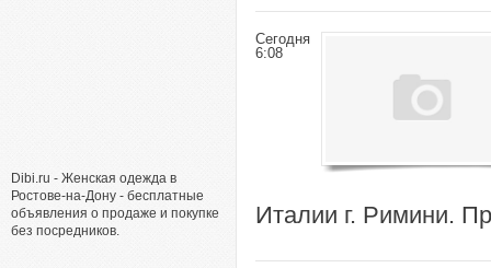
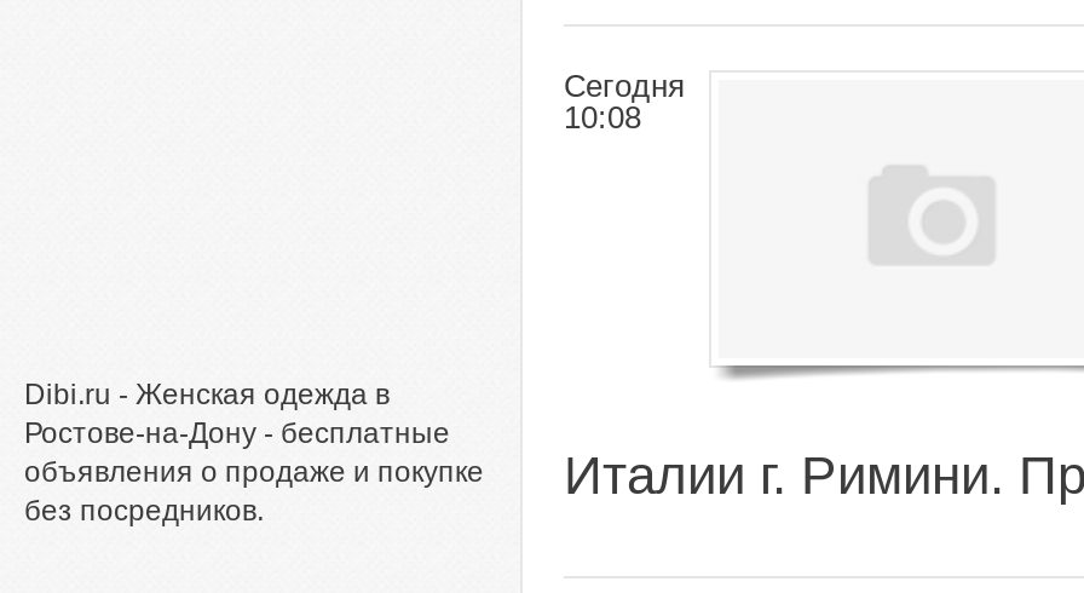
[255,45,283,61] 6:08 -> [564,99,641,136] 10:08

